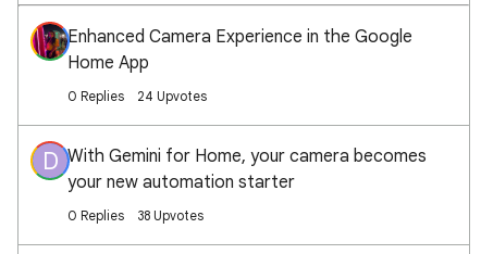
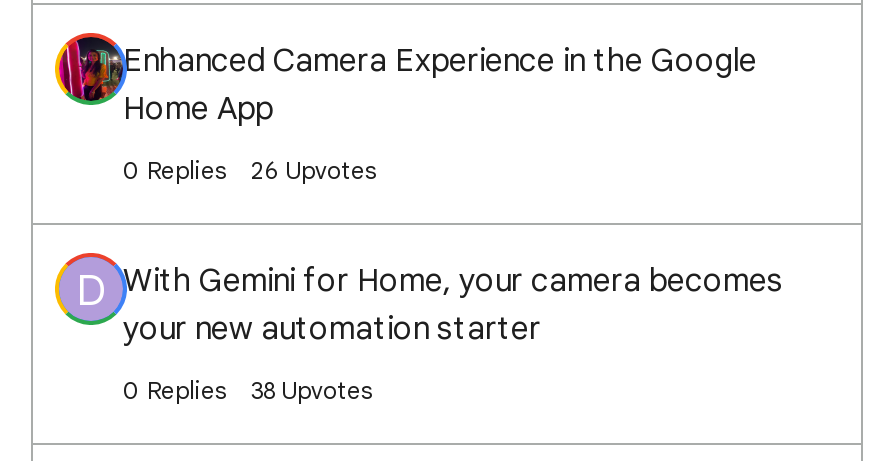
[137,88,207,104] 24 Upvotes -> [251,155,377,185] 26 Upvotes

